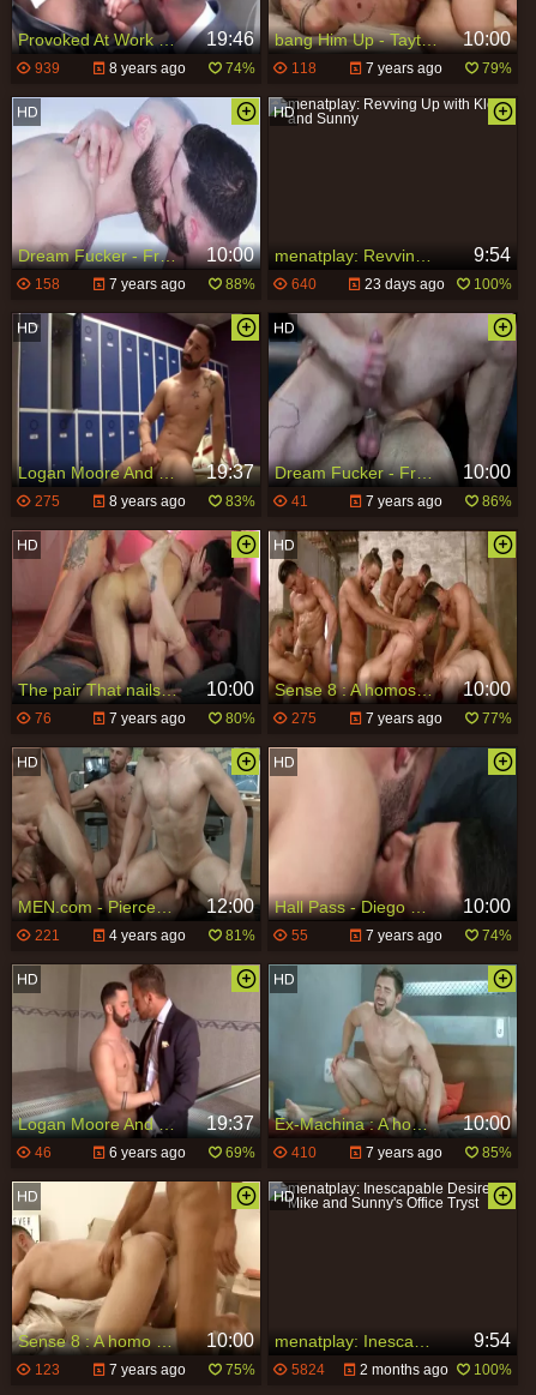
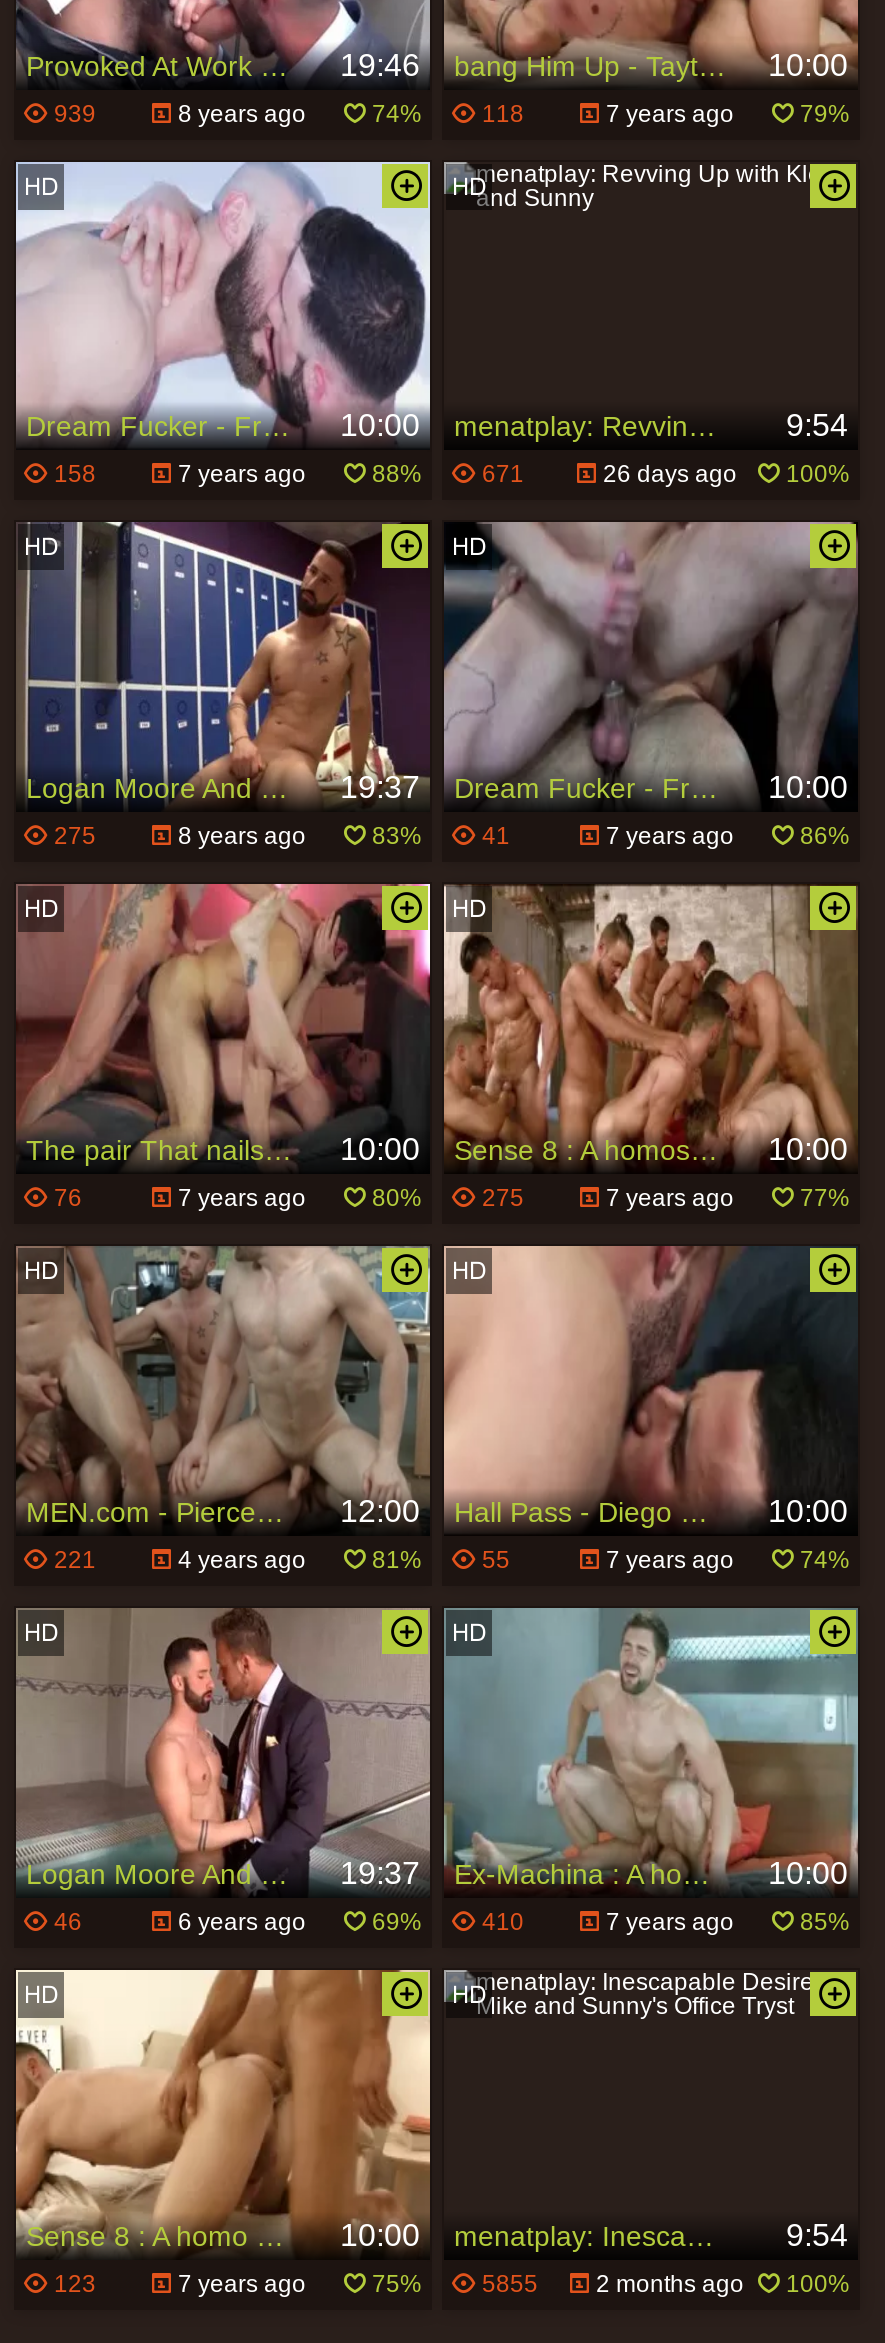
[225,276,317,293] 88% 640 -> [372,461,524,489] 88% 671
[364,276,512,293] 23 days ago 100% -> [603,461,850,489] 26 days ago 100%
[225,1361,325,1378] 75% 5824 -> [372,2270,538,2298] 75% 5855

